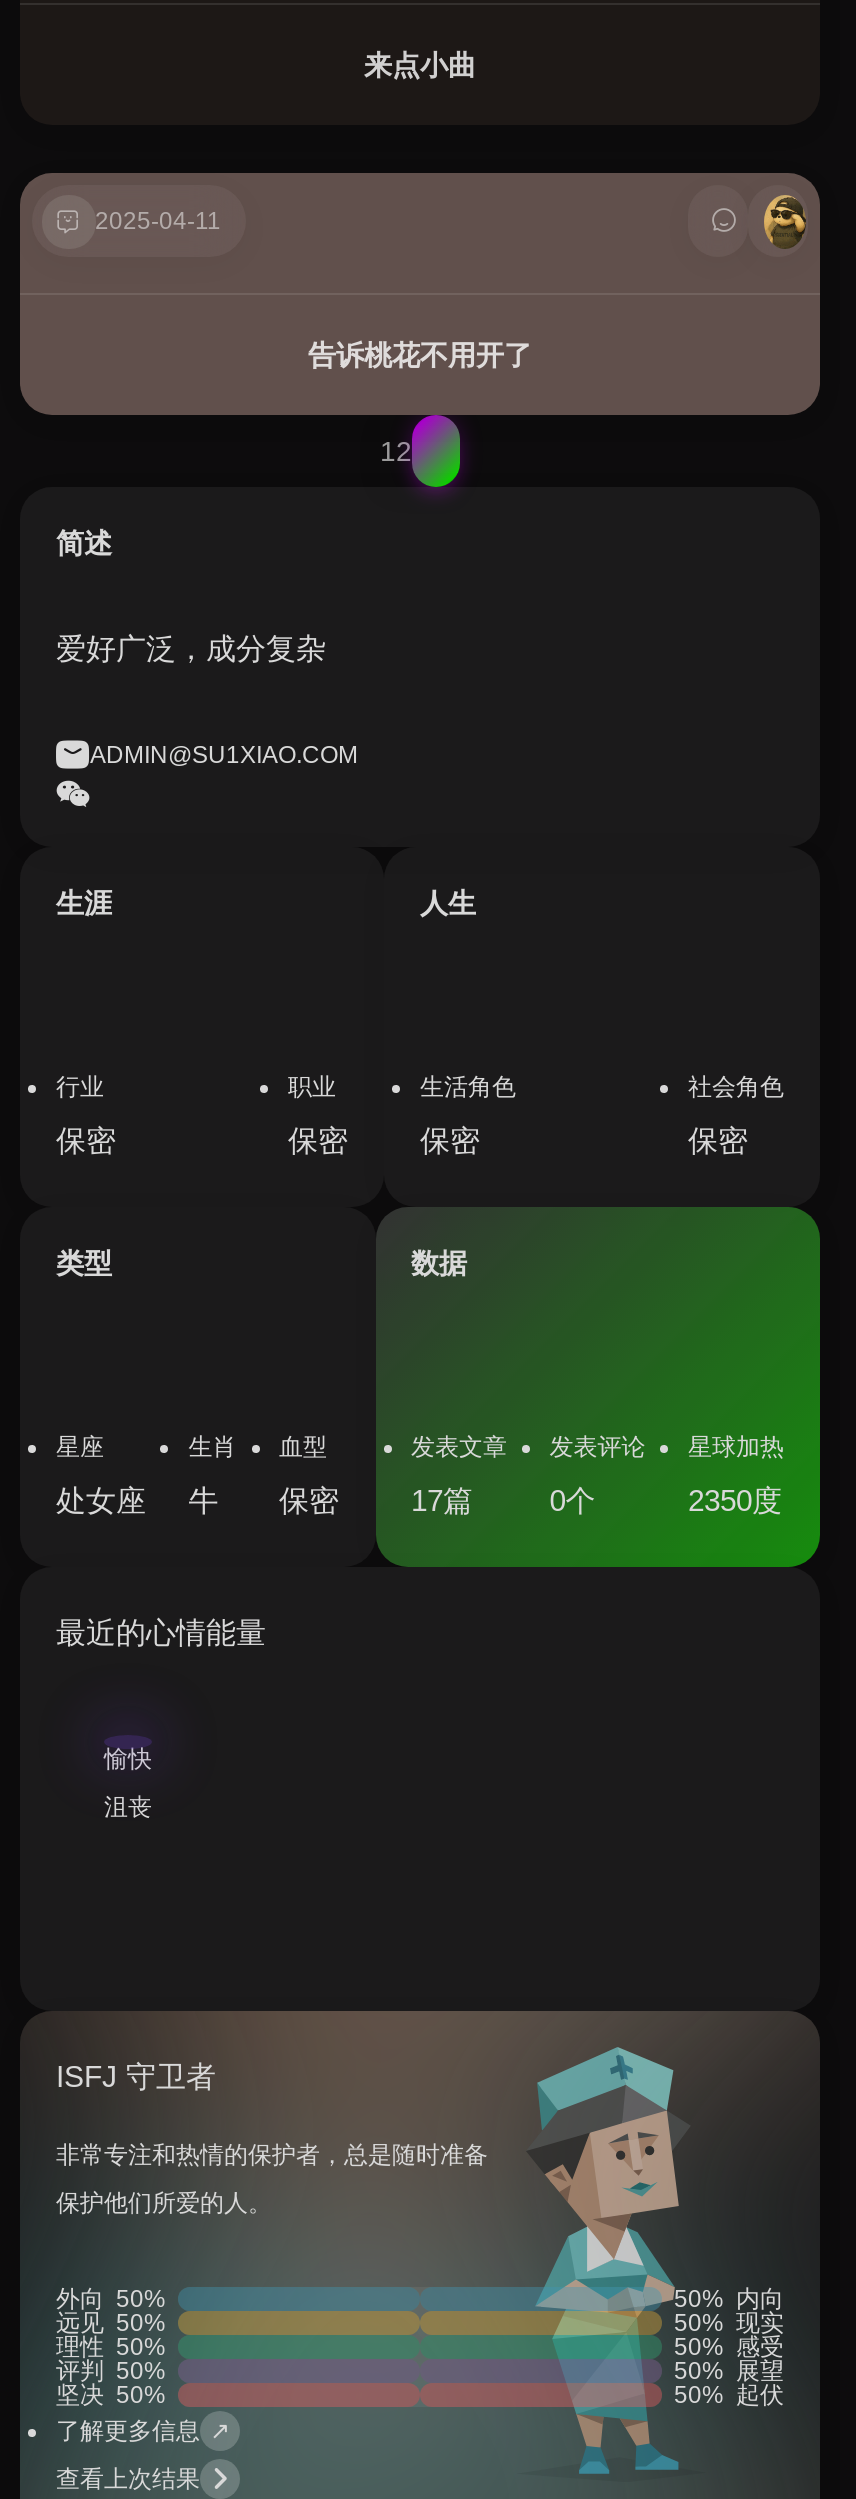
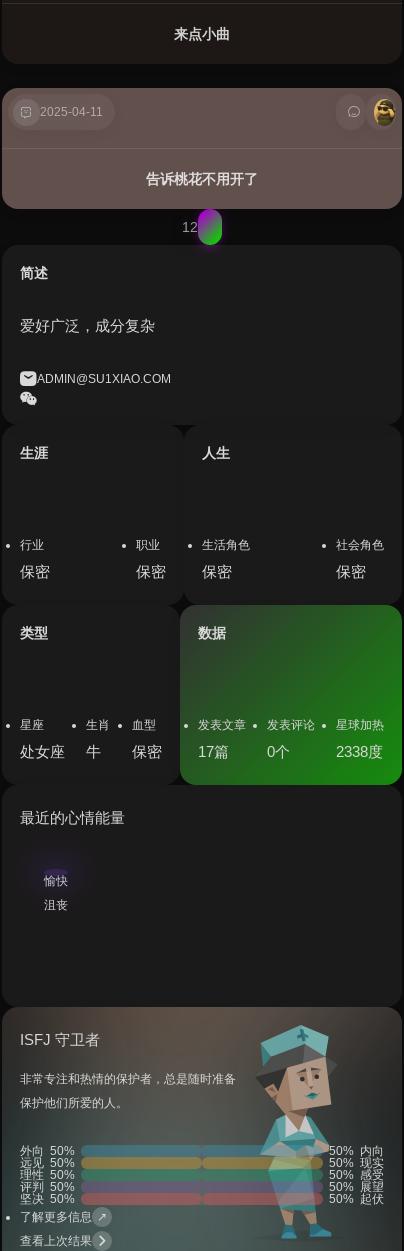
[688,1483,782,1517] 2350度 -> [336,743,383,760] 2338度

